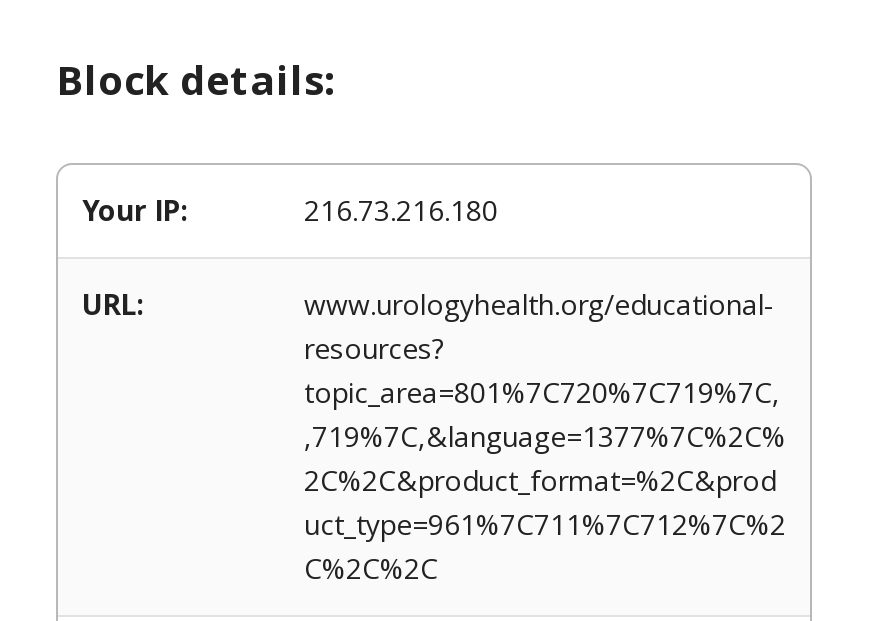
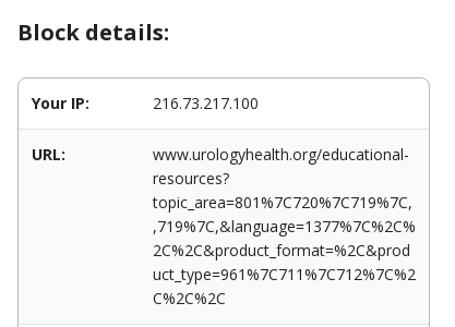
[304,191,498,229] 216.73.216.180 -> [153,93,259,113] 216.73.217.100

